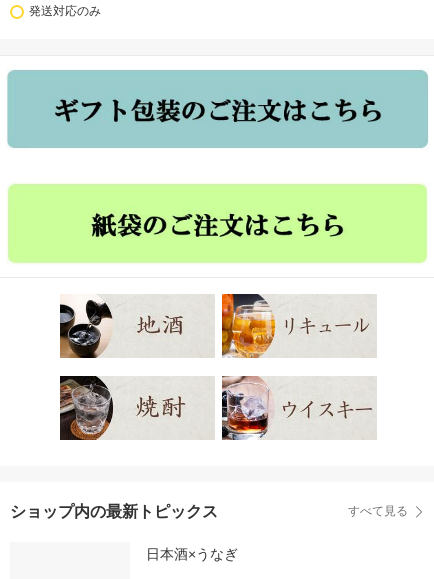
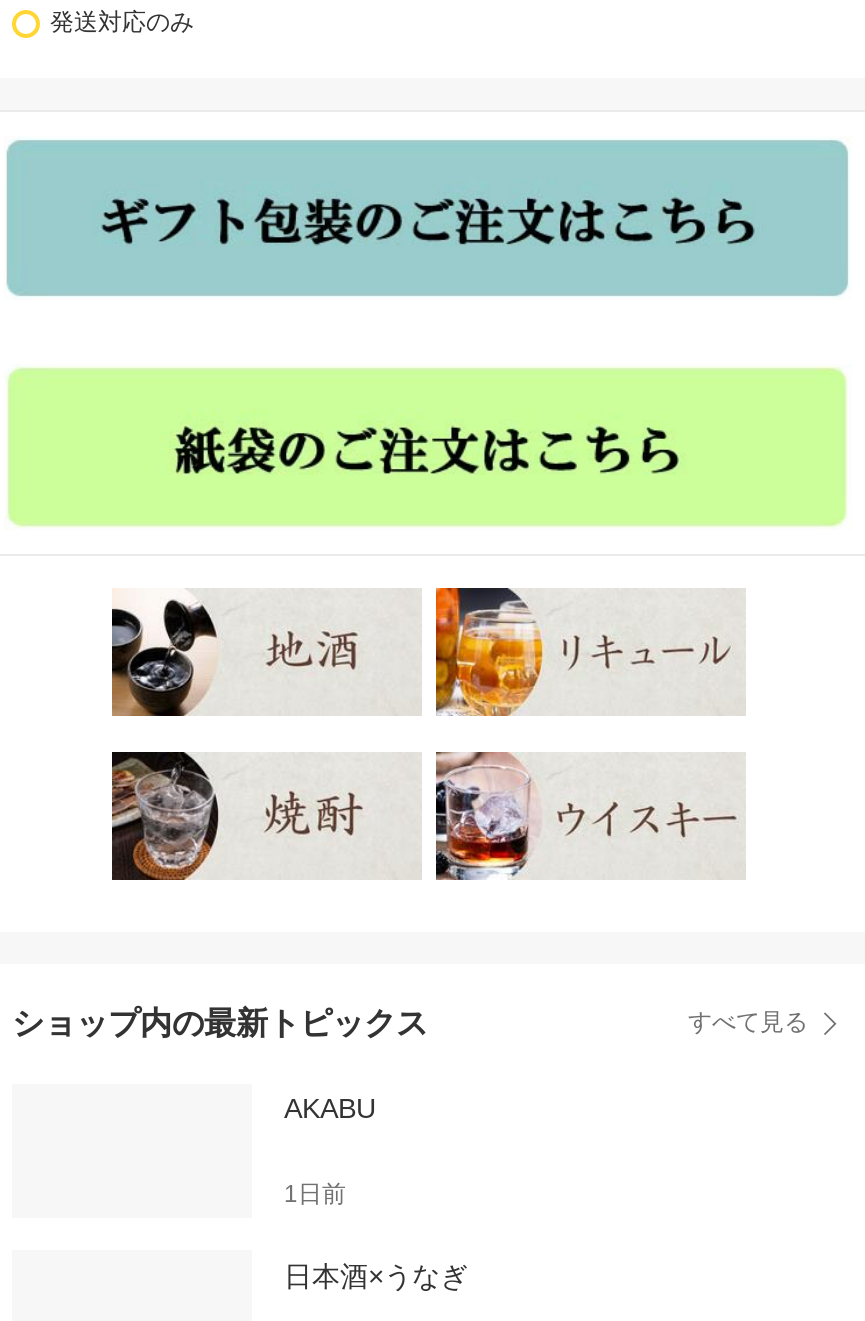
none -> [284,1093,376,1209] AKABU | 1日前

